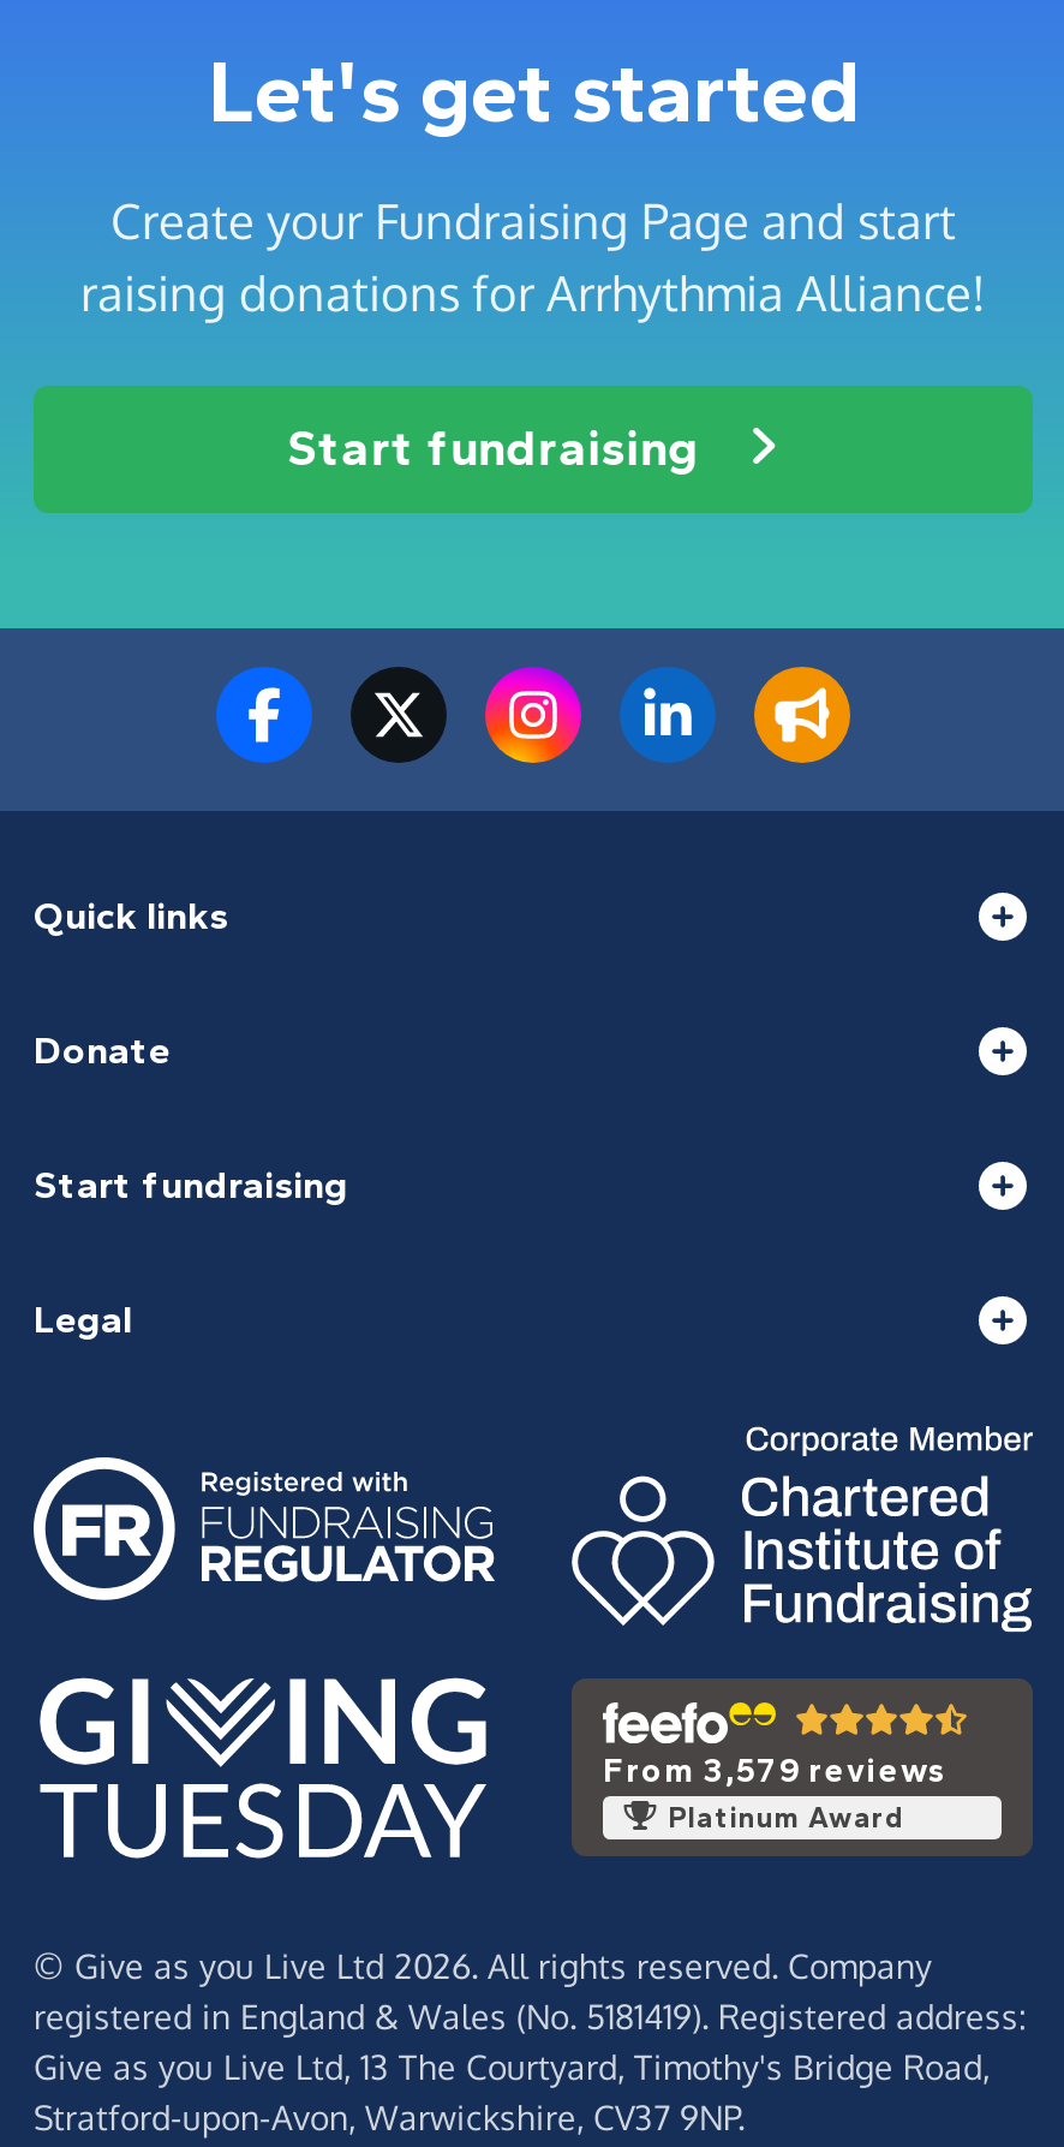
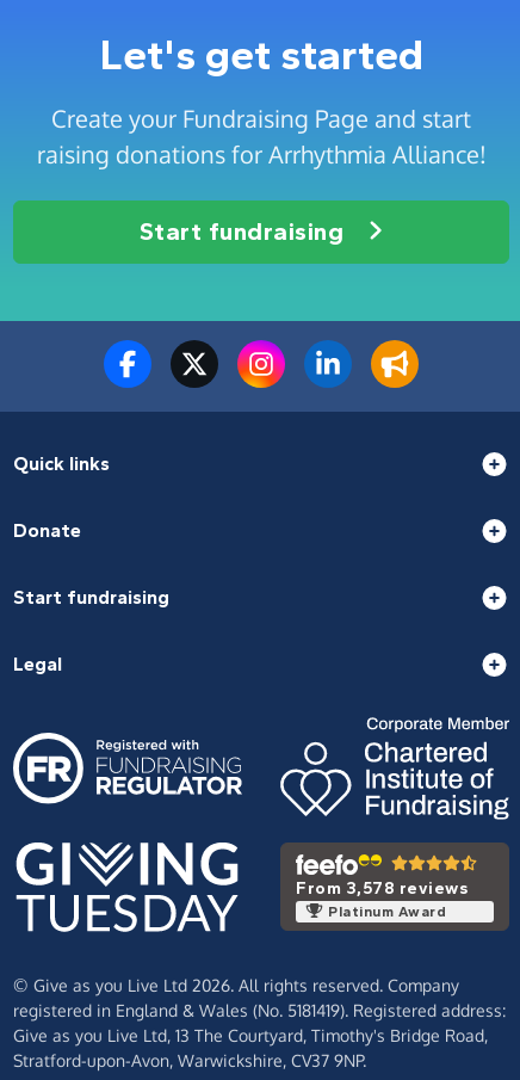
[603,1750,946,1791] From 3,579 reviews -> [296,878,468,898] From 3,578 reviews

